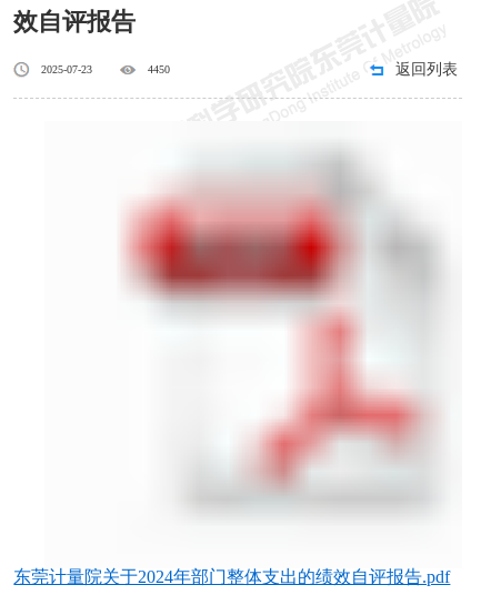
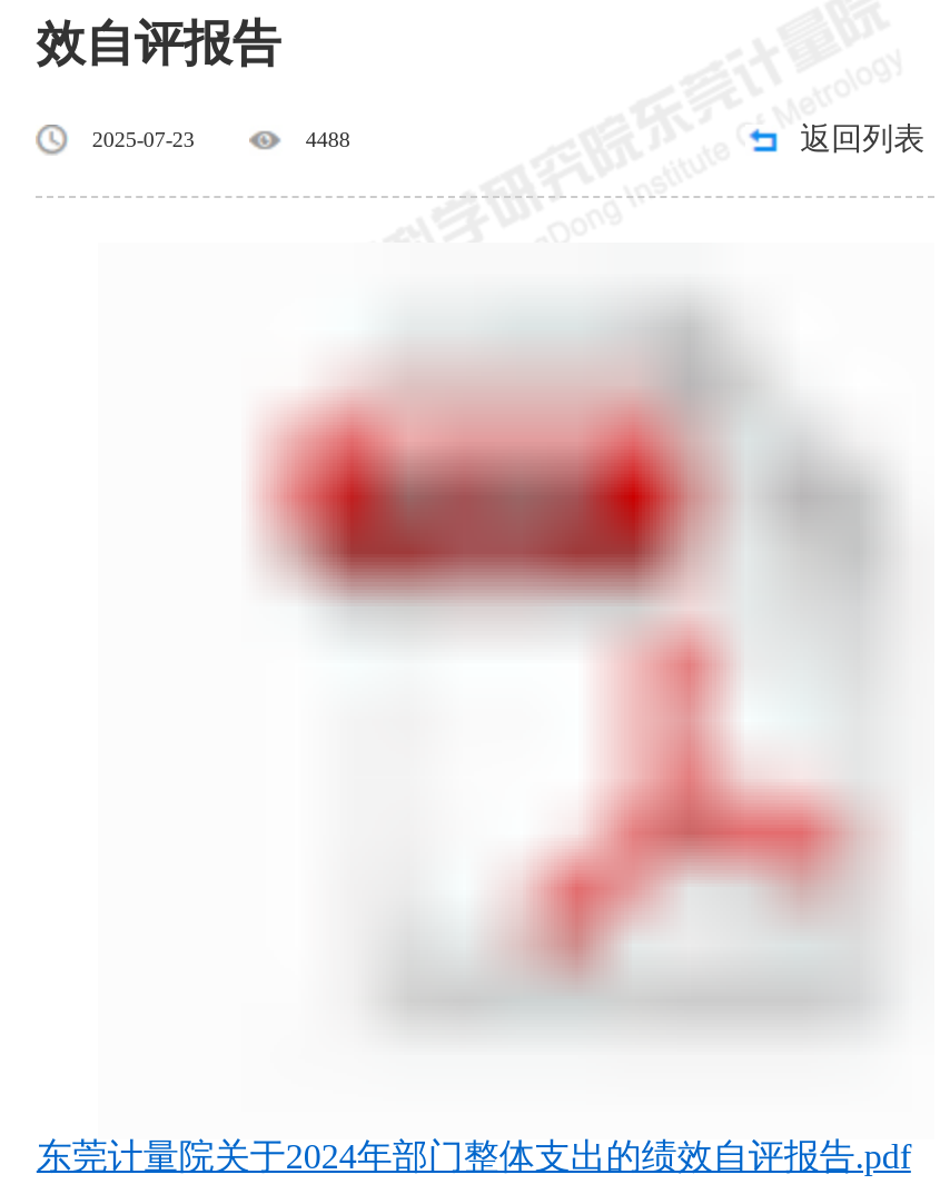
[148,63,170,75] 4450 -> [306,127,350,151] 4488

